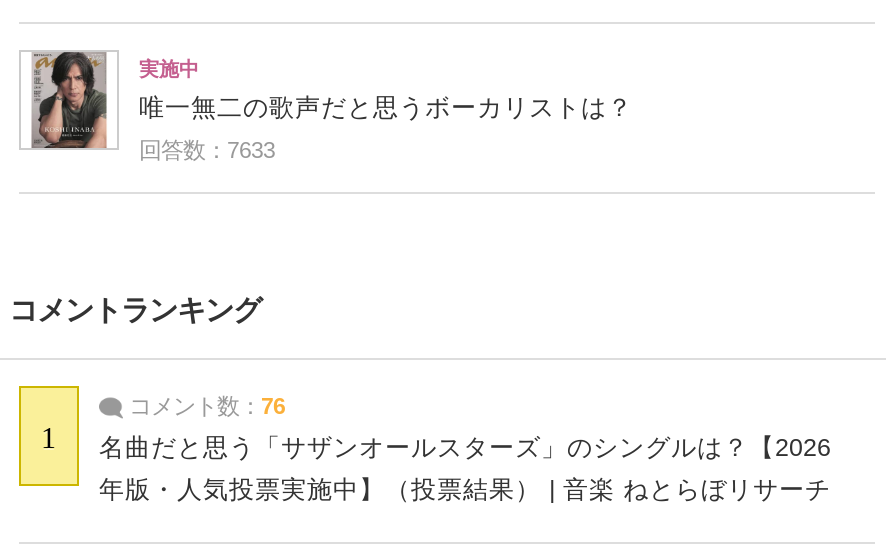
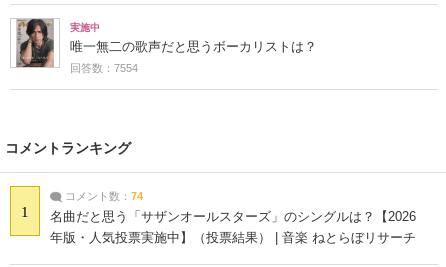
[139,138,275,162] 回答数：7633 -> [70,62,138,74] 回答数：7554
[123,394,285,418] コメント数：76 -> [62,190,143,202] コメント数：74

